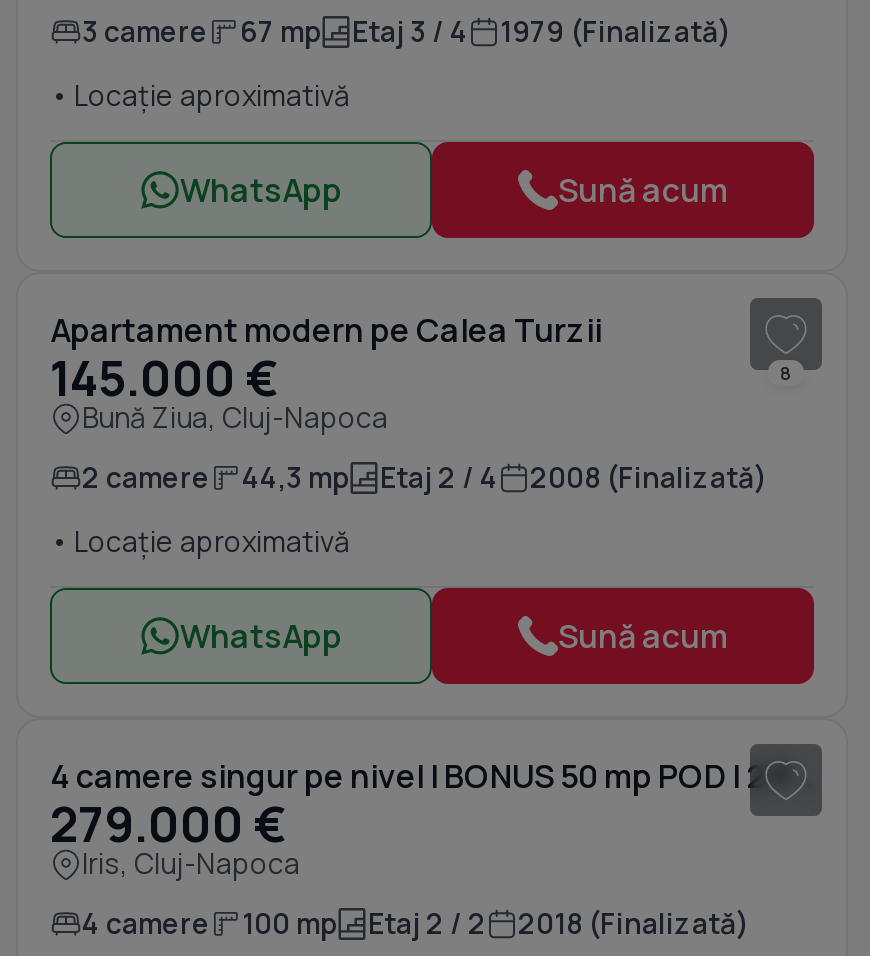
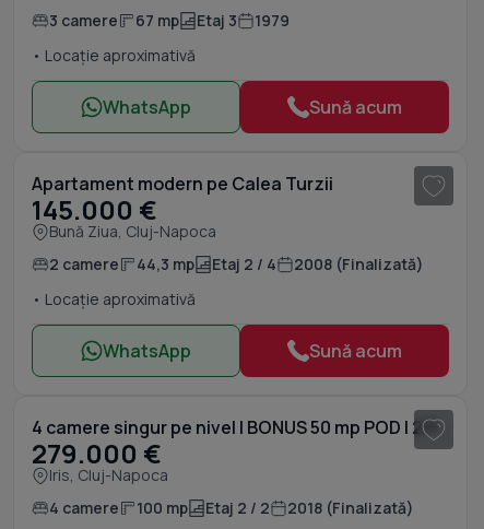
[352,12,732,50] Etaj 3 / 4 | 1979 (Finalizată) -> [197,10,290,31] Etaj 3 | 1979
[780,360,792,386] 8 -> none

